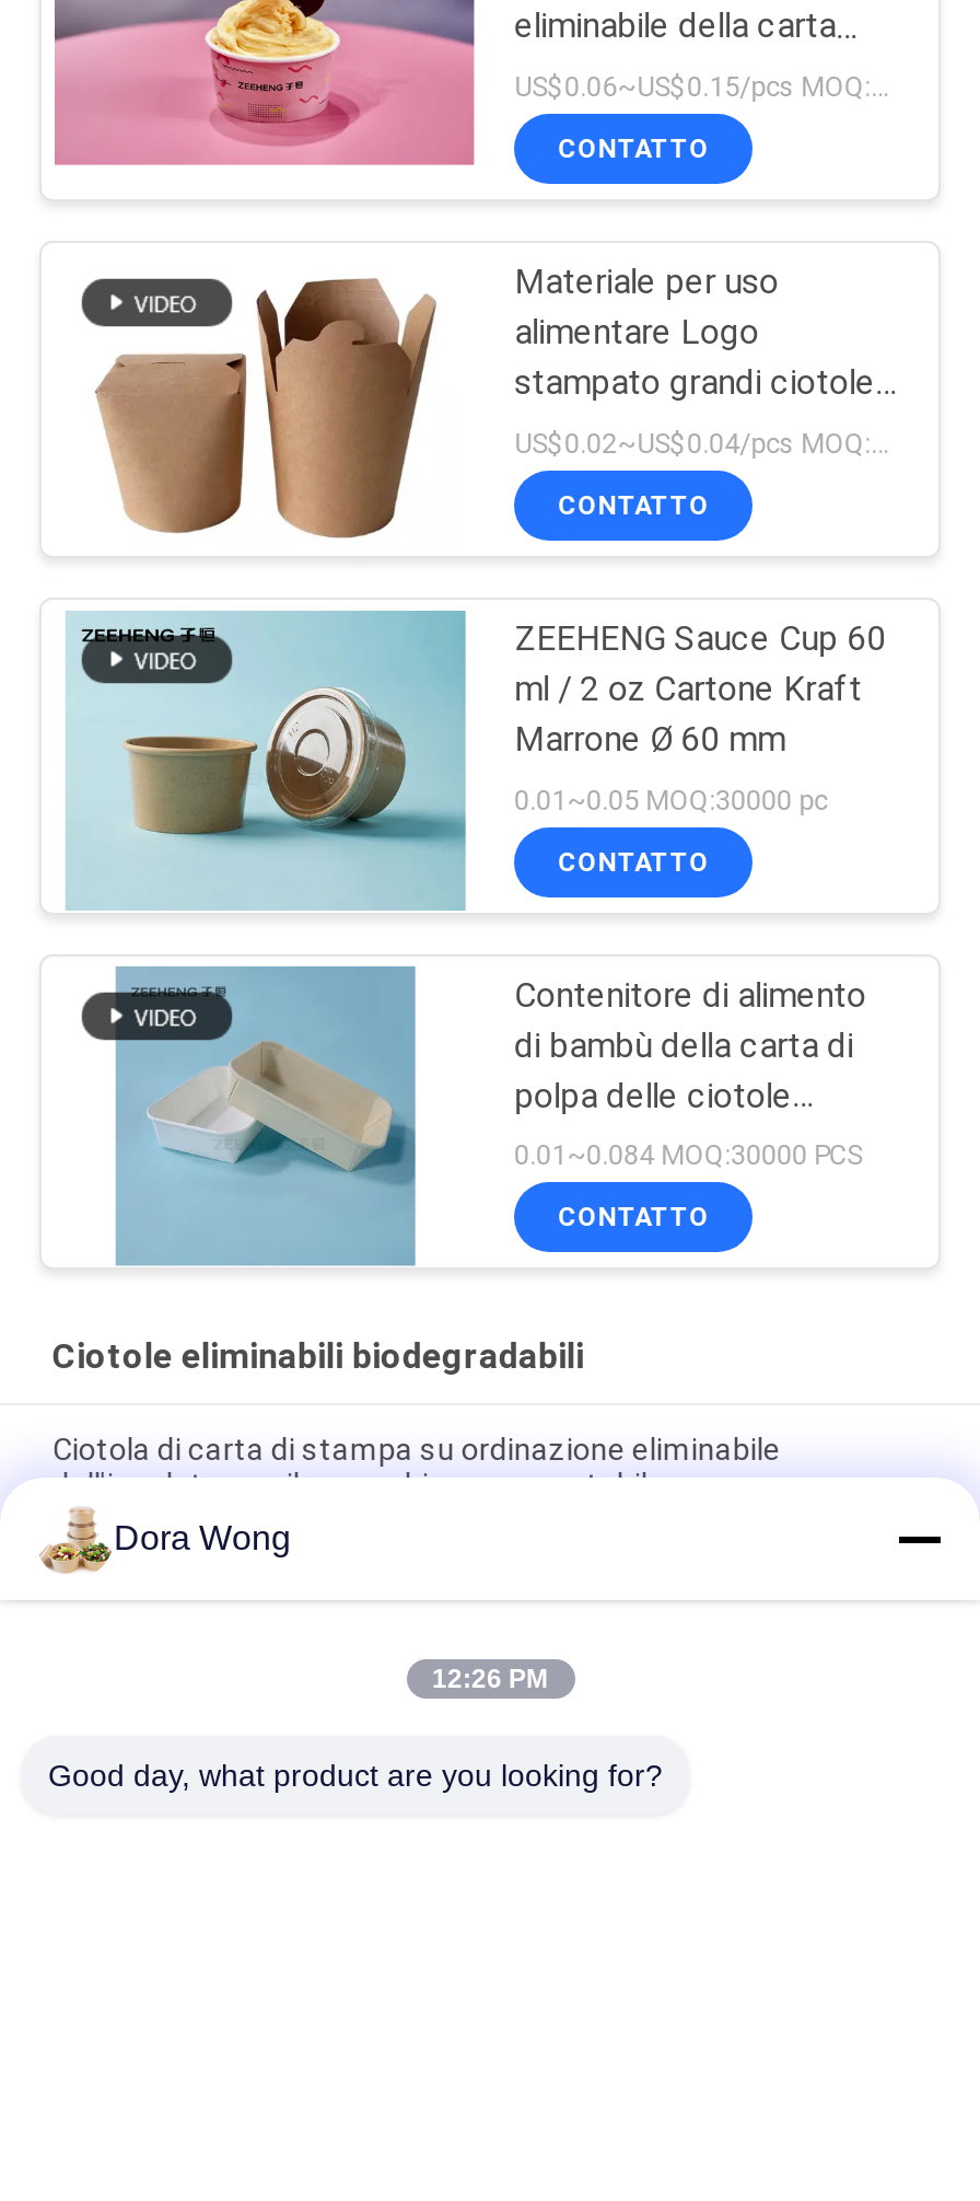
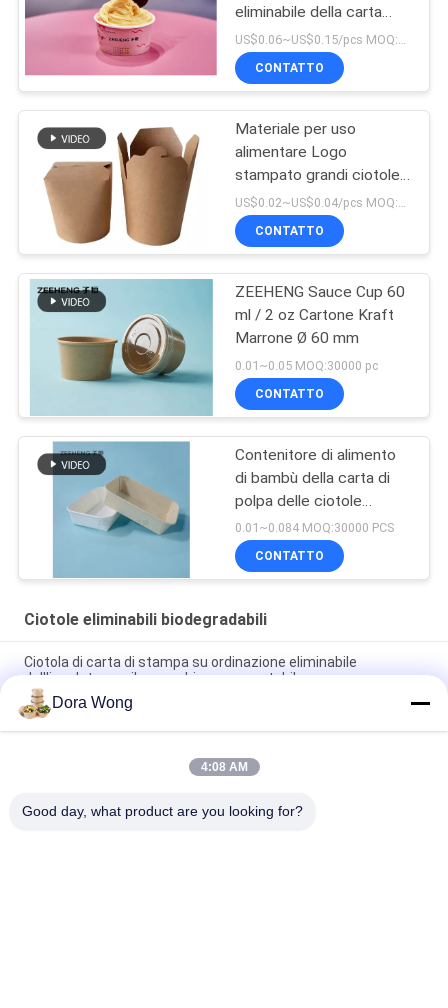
[432,1664,548,1694] 12:26 PM -> [200,760,247,774] 4:08 AM

